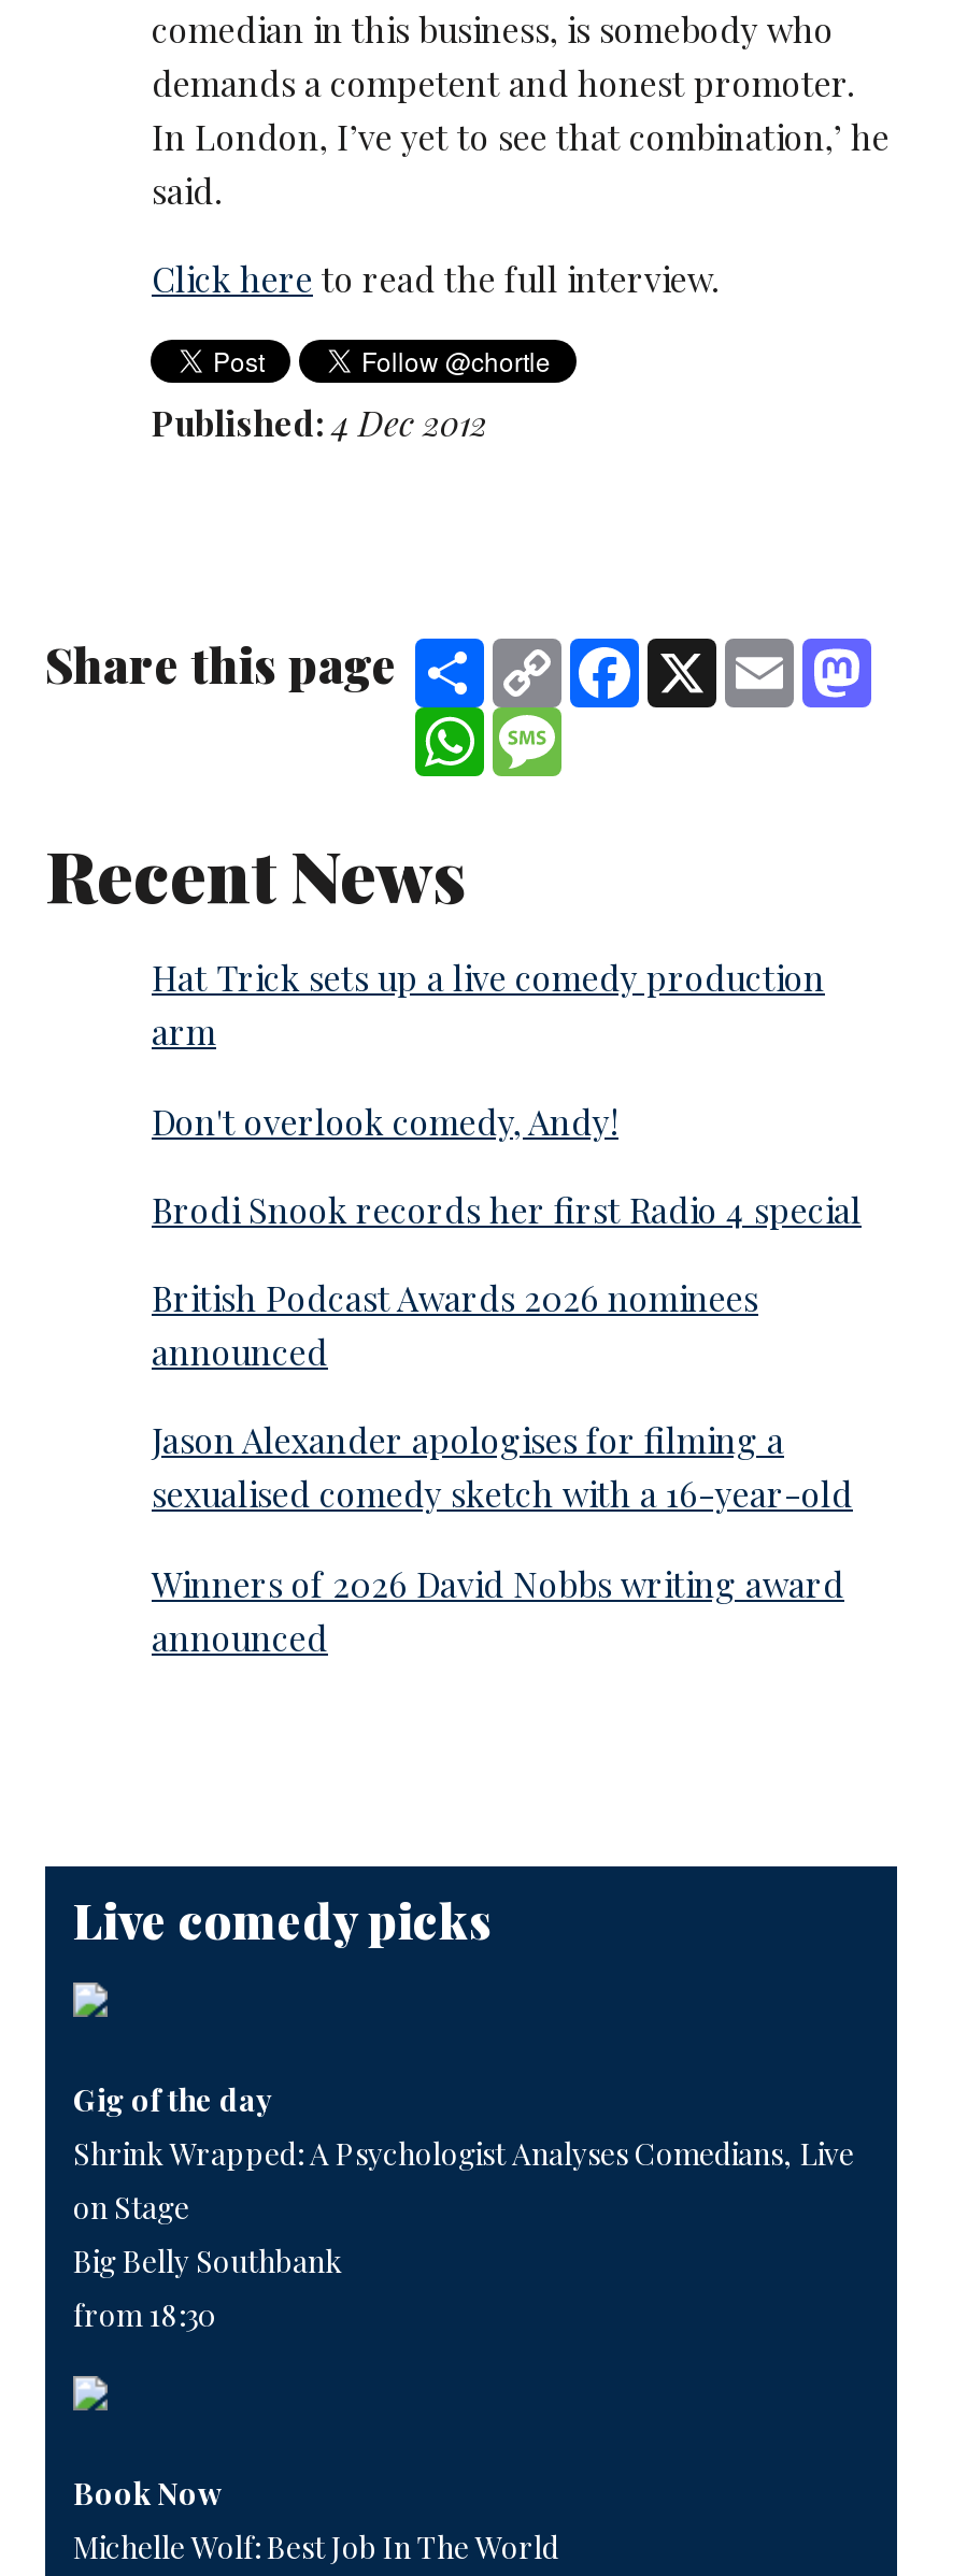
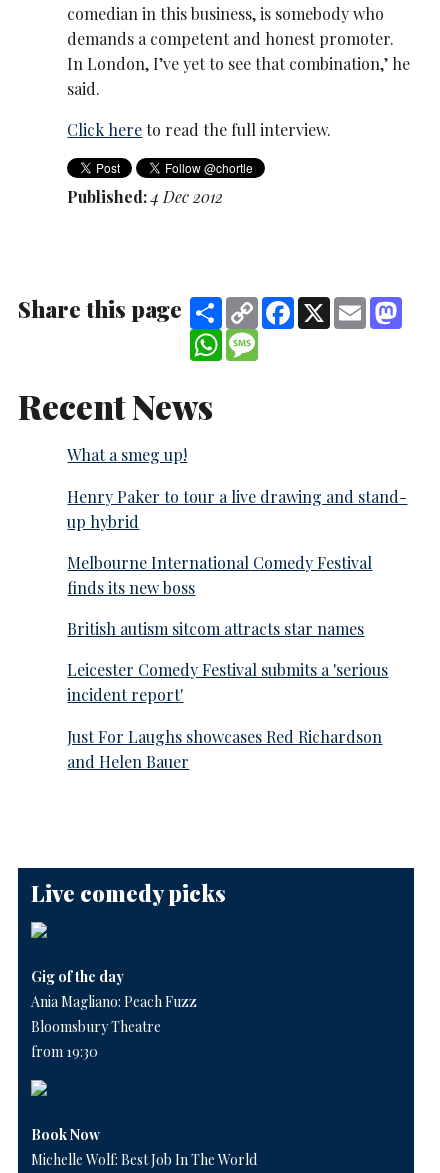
[152,956,825,1055] Hat Trick sets up a live comedy production | arm -> [67,444,187,465] What a smeg up!
[152,1098,618,1143] Don't overlook comedy, Andy! -> [67,486,407,532] Henry Paker to tour a live drawing and stand- | up hybrid
[152,1187,862,1232] Brodi Snook records her first Radio 4 special -> [67,552,372,598] Melbourne International Comedy Festival | finds its new boss
[152,1276,758,1374] British Podcast Awards 2026 nominees | announced -> [67,618,364,639] British autism sitcom attracts star names
[152,1418,853,1517] Jason Alexander apologises for filming a | sexualised comedy sketch with a 16-year-old -> [67,659,388,705] Leicester Comedy Festival submits a 'serious | incident report'
[152,1560,844,1659] Winners of 2026 David Nobbs writing award | announced -> [67,726,382,772] Just For Laughs showcases Red Richardson | and Helen Bauer
[73,2133,854,2335] Shrink Wrapped: A Psychologist Analyses Comedians, Live | on Stage | Big Belly Southbank | from 18:30 -> [31,992,197,1061] Ania Magliano: Peach Fuzz | Bloomsbury Theatre | from 19:30

